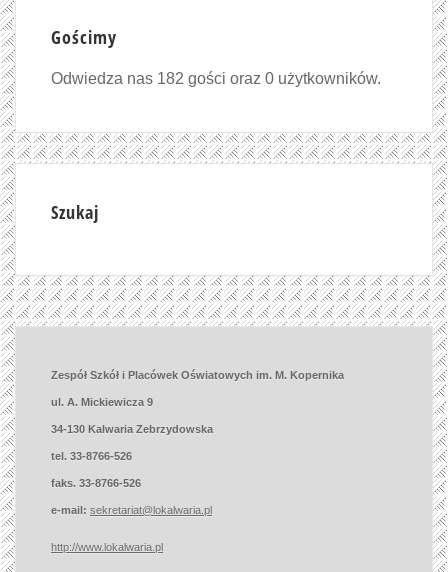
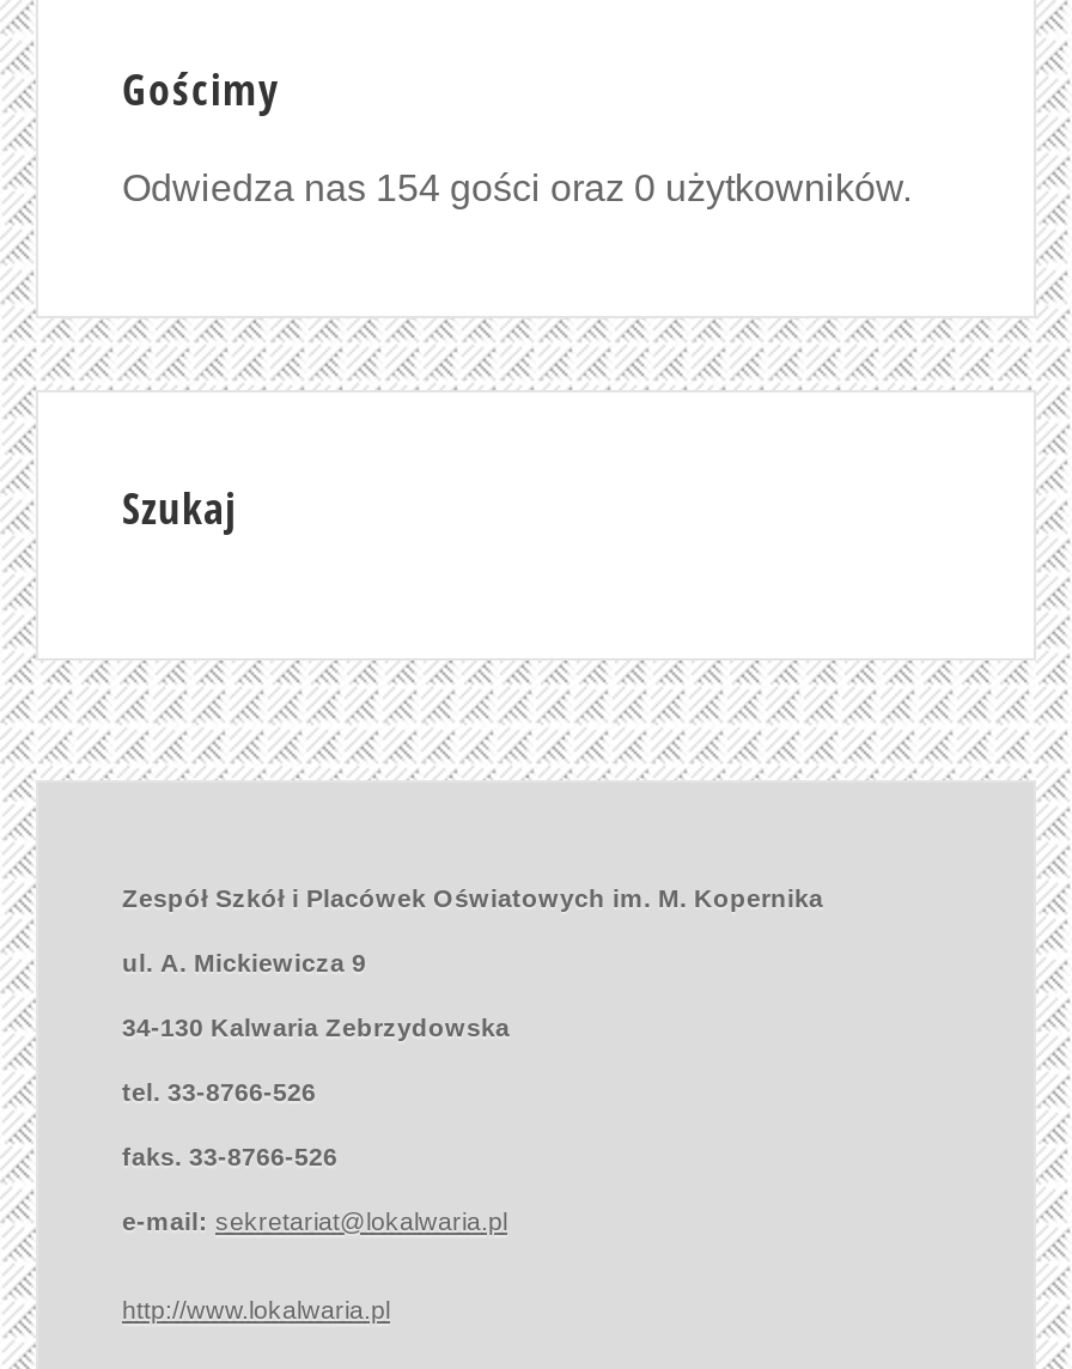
[51,70,381,87] Odwiedza nas 182 gości oraz 0 użytkowników. -> [122,168,912,209] Odwiedza nas 154 gości oraz 0 użytkowników.

